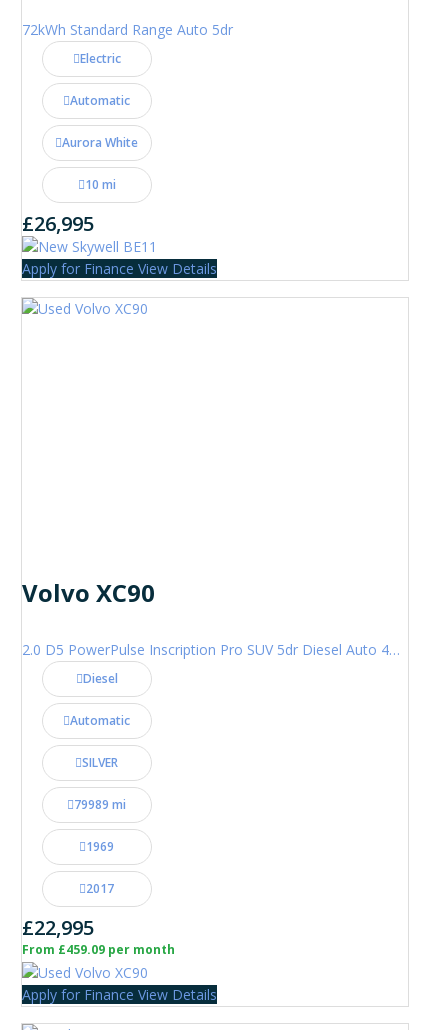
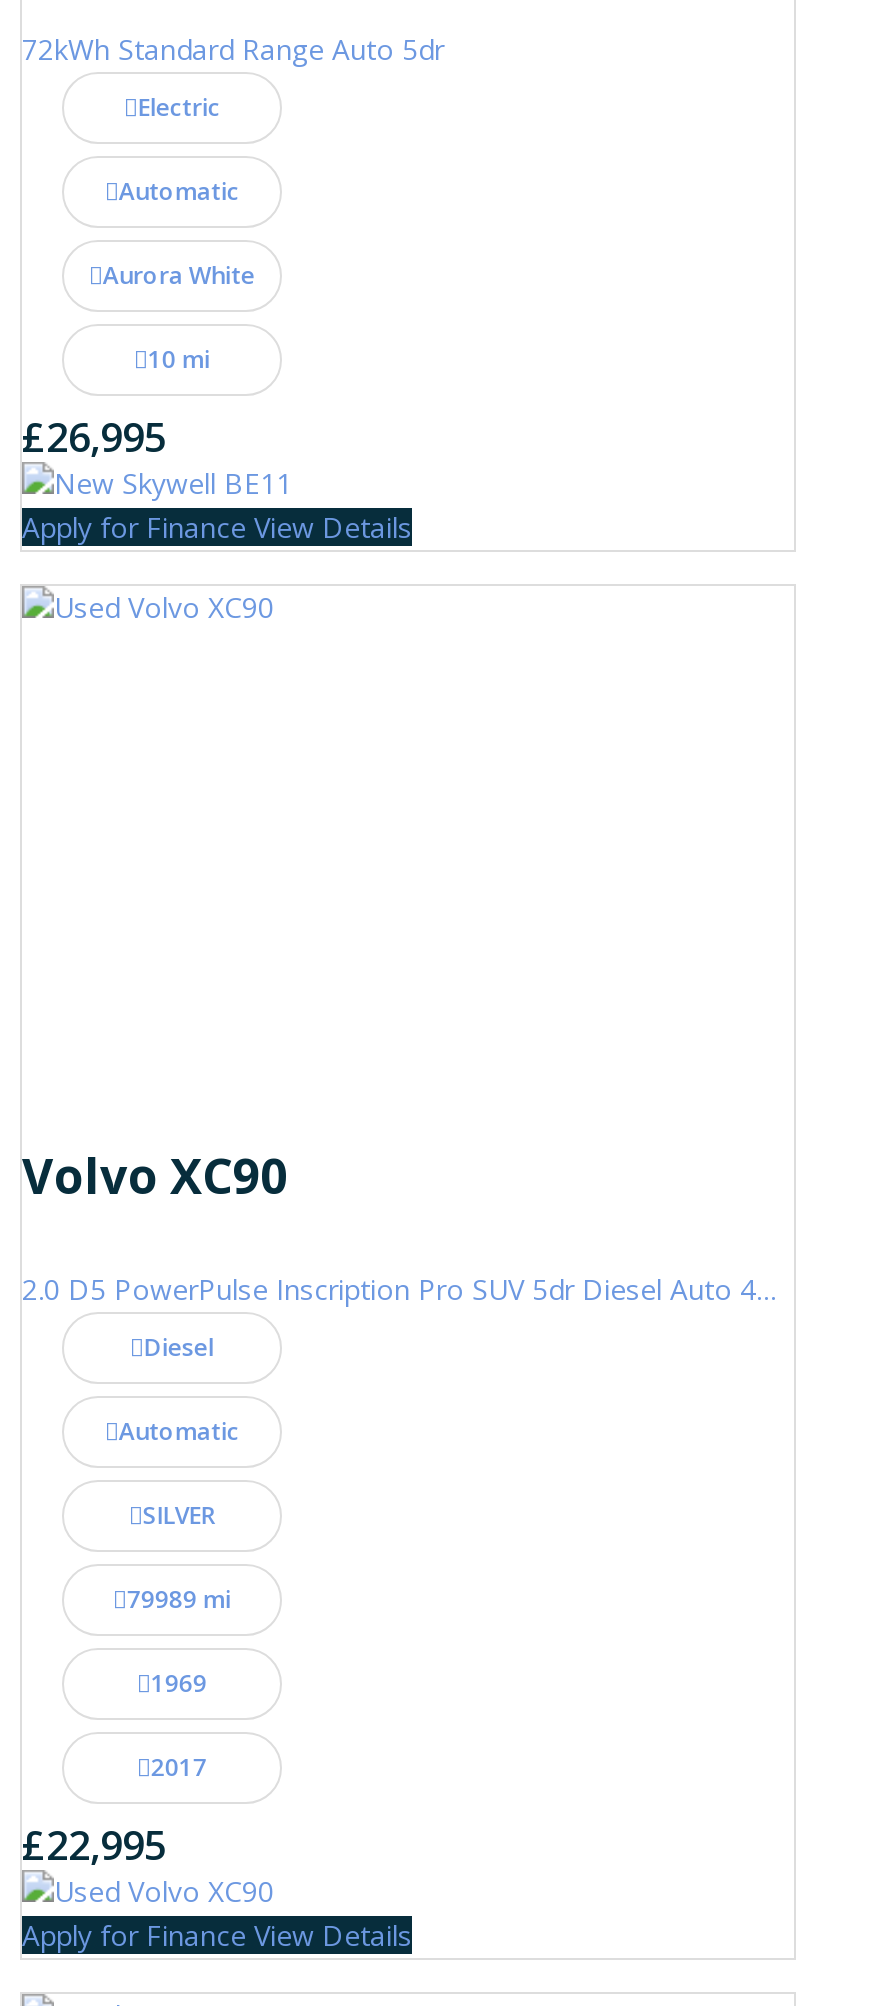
[22,941,175,958] From £459.09 per month -> none

